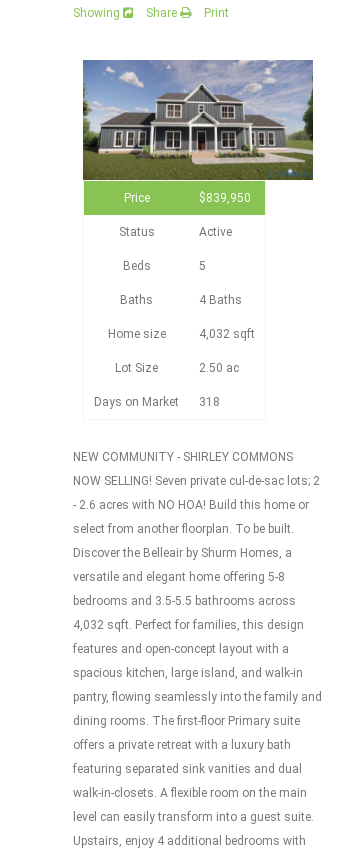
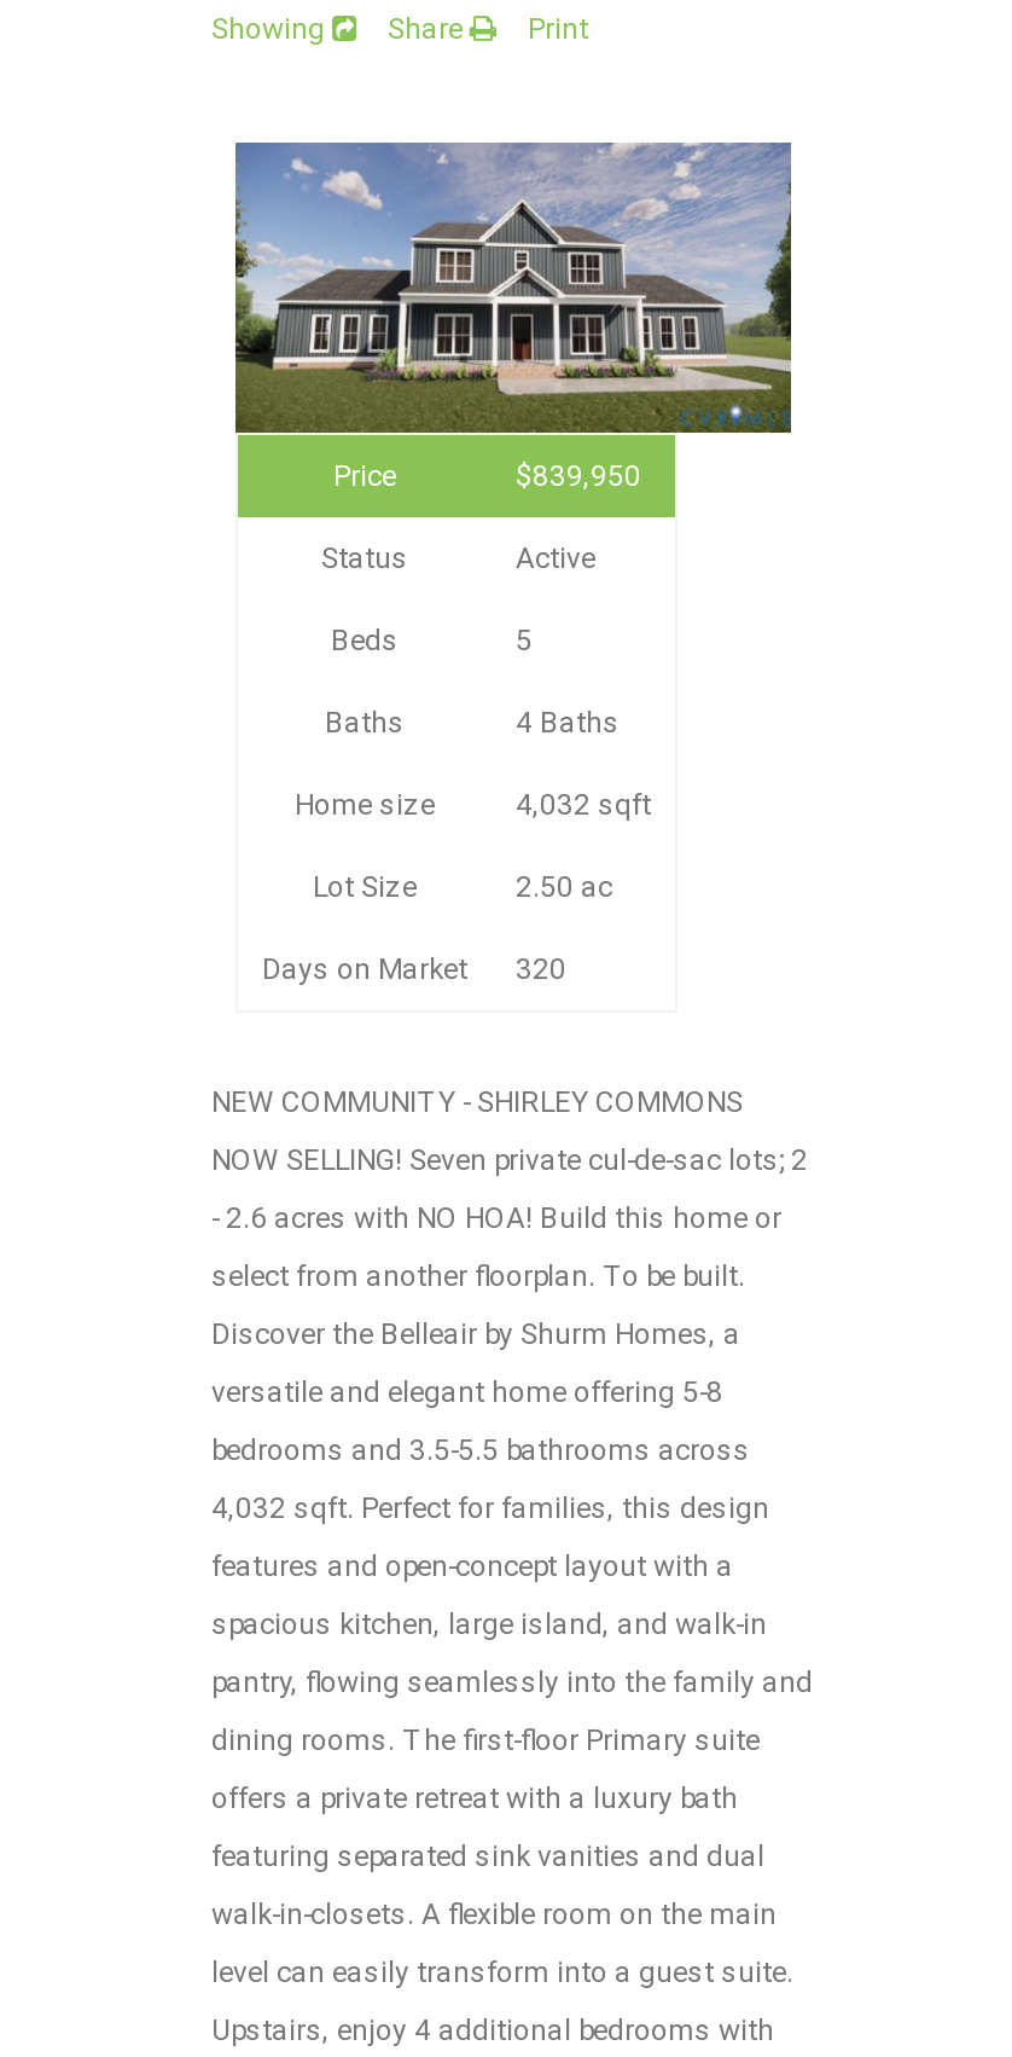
[94,395,220,409] Days on Market 318 -> [262,952,566,986] Days on Market 320

